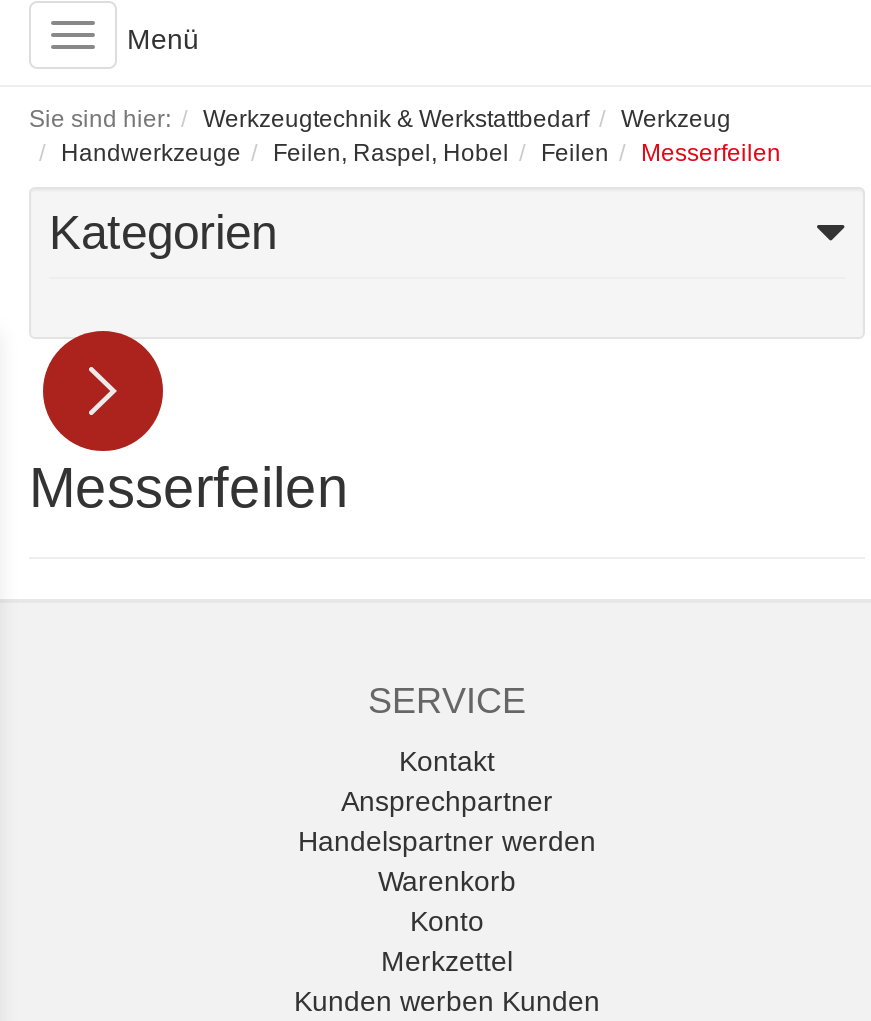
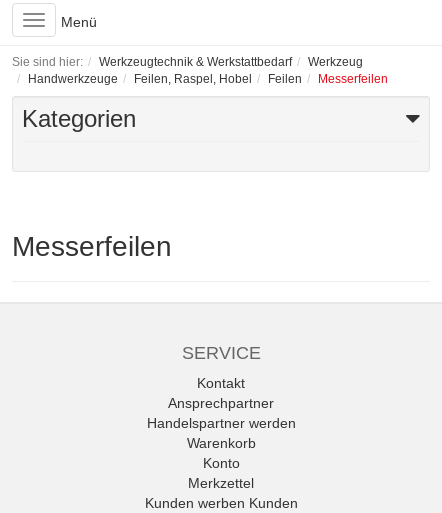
[41,329,165,453] [image] -> none

